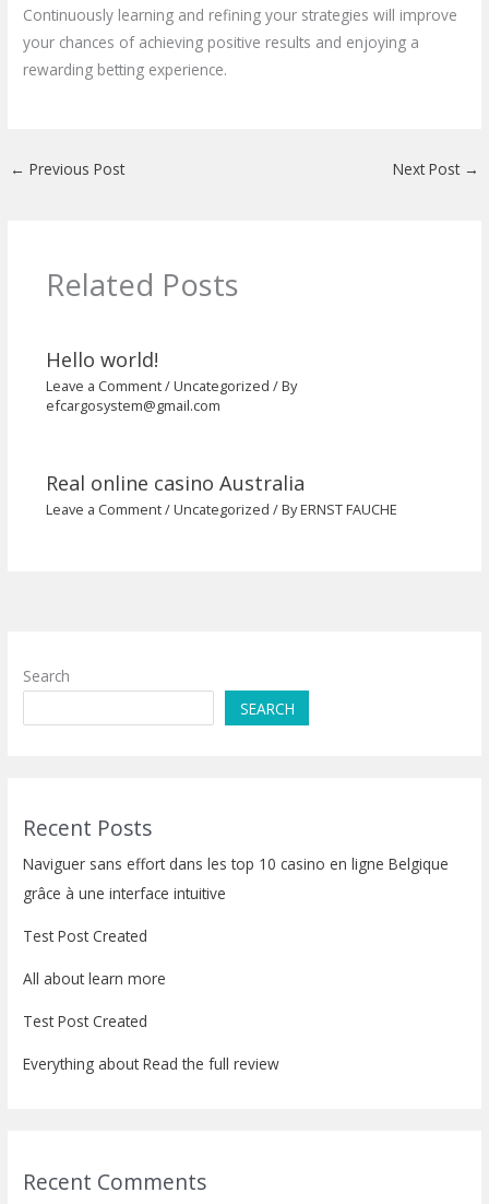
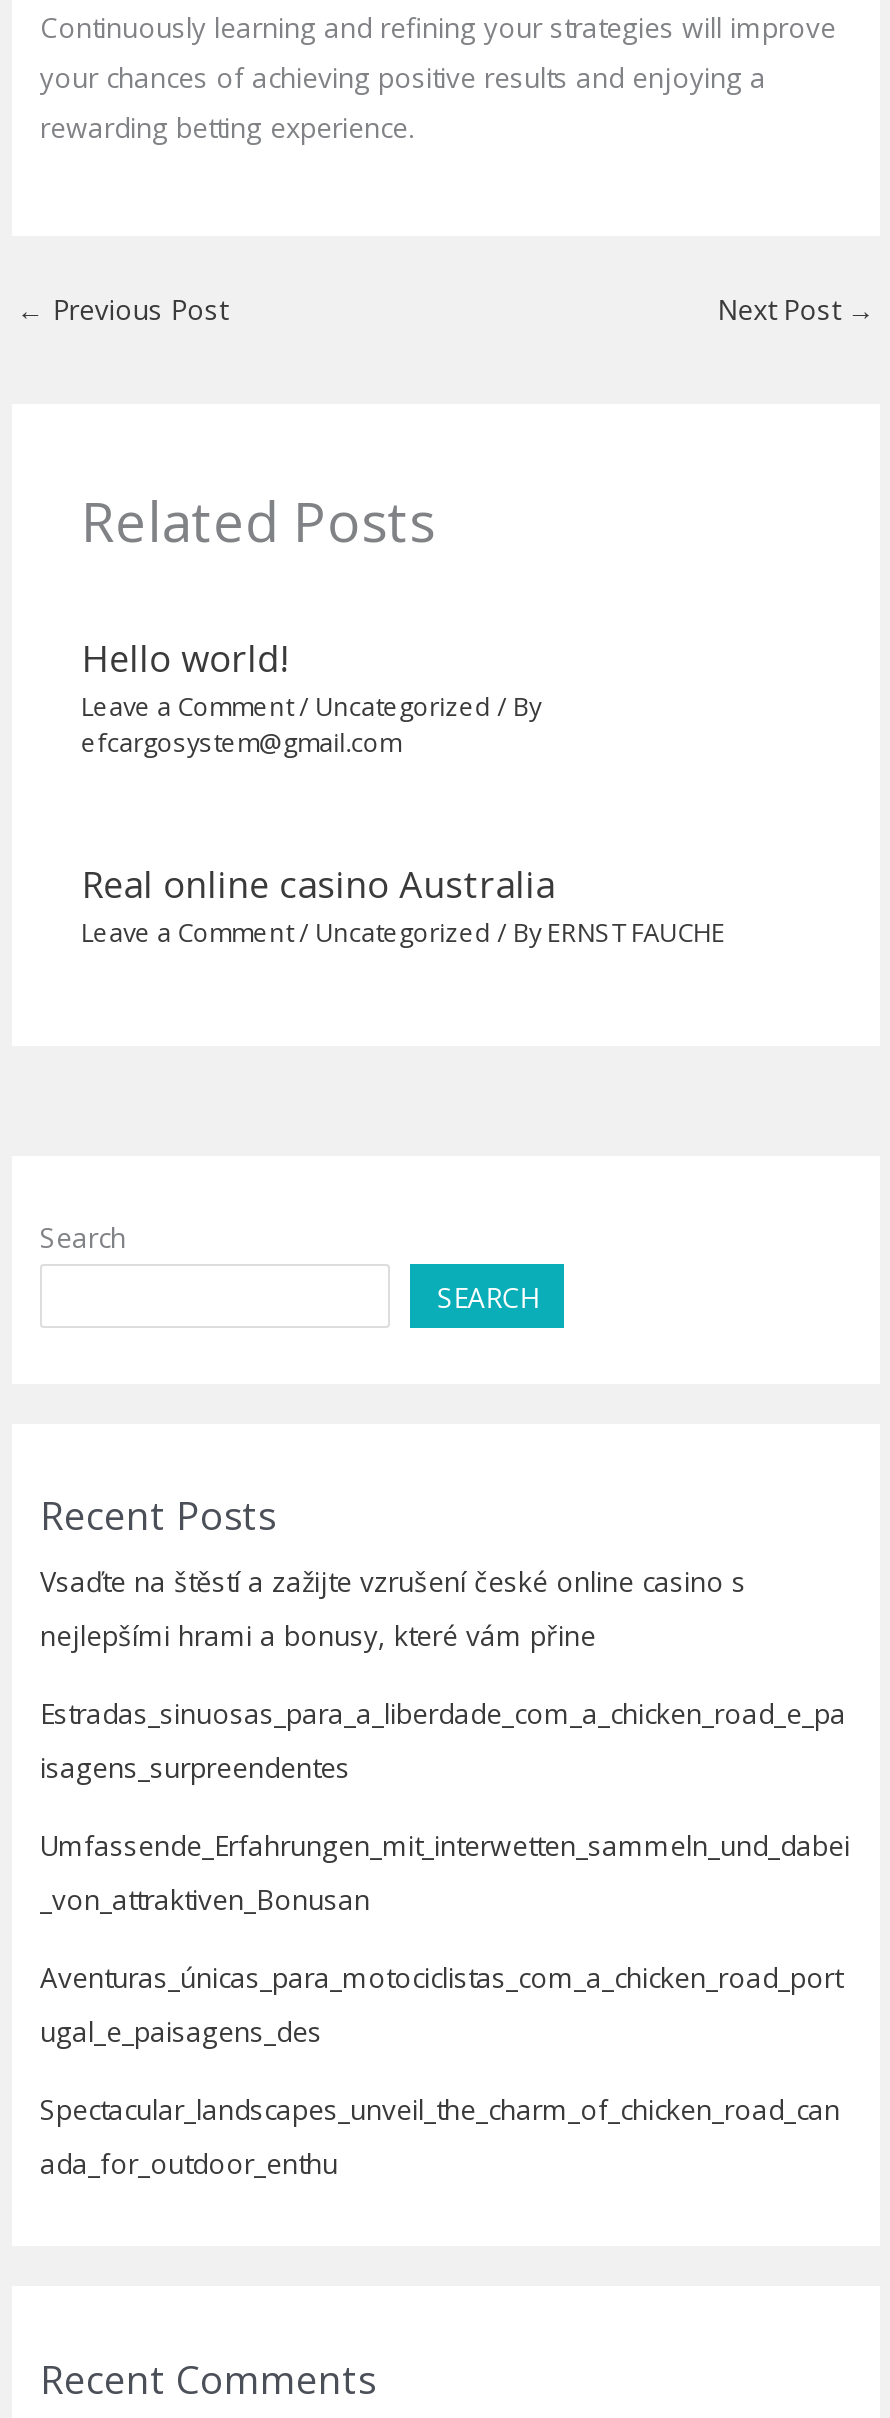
[23,854,449,904] Naviguer sans effort dans les top 10 casino en ligne Belgique | grâce à une interface intuitive -> [40,1563,746,1655] Vsaďte na štěstí a zažijte vzrušení české online casino s | nejlepšími hrami a bonusy, které vám přine
[23,926,147,947] Test Post Created -> [40,1695,846,1787] Estradas_sinuosas_para_a_liberdade_com_a_chicken_road_e_pa | isagens_surpreendentes
[23,968,166,989] All about learn more -> [40,1827,850,1919] Umfassende_Erfahrungen_mit_interwetten_sammeln_und_dabei | _von_attraktiven_Bonusan
[23,1011,147,1032] Test Post Created -> [40,1959,842,2051] Aventuras_únicas_para_motociclistas_com_a_chicken_road_port | ugal_e_paisagens_des
[23,1054,279,1074] Everything about Read the full review -> [40,2091,840,2183] Spectacular_landscapes_unveil_the_charm_of_chicken_road_can | ada_for_outdoor_enthu

